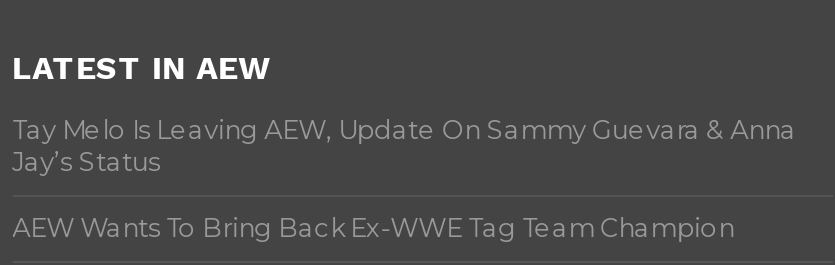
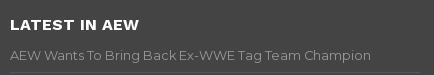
[12,115,796,177] Tay Melo Is Leaving AEW, Update On Sammy Guevara & Anna | Jay’s Status -> none

